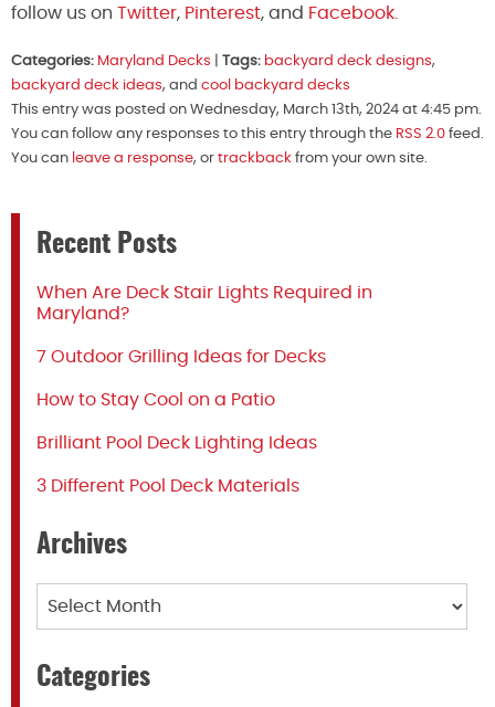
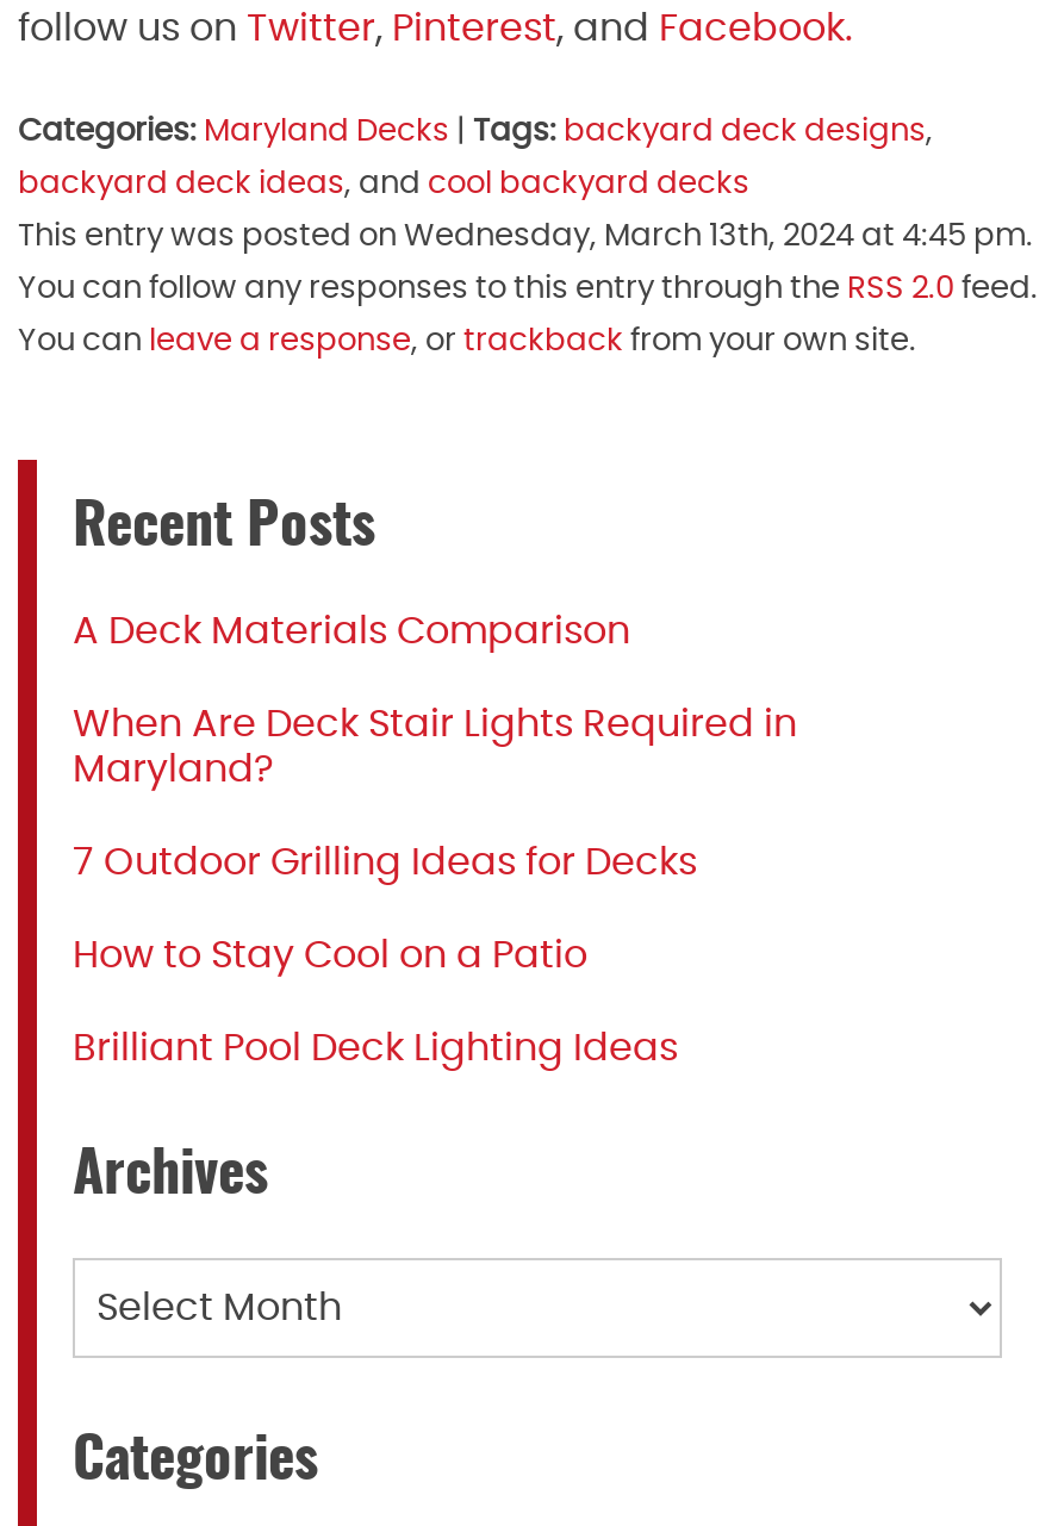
none -> [73,612,630,650] A Deck Materials Comparison
moved [36,284,372,451] -> [73,705,797,1067]: When Are Deck Stair Lights Required in | Maryland? | 7 Outdoor Grilling Ideas for Decks | How to Stay Cool on a Patio | Brilliant Pool Deck Lighting Ideas
[36,477,299,495] 3 Different Pool Deck Materials -> none

